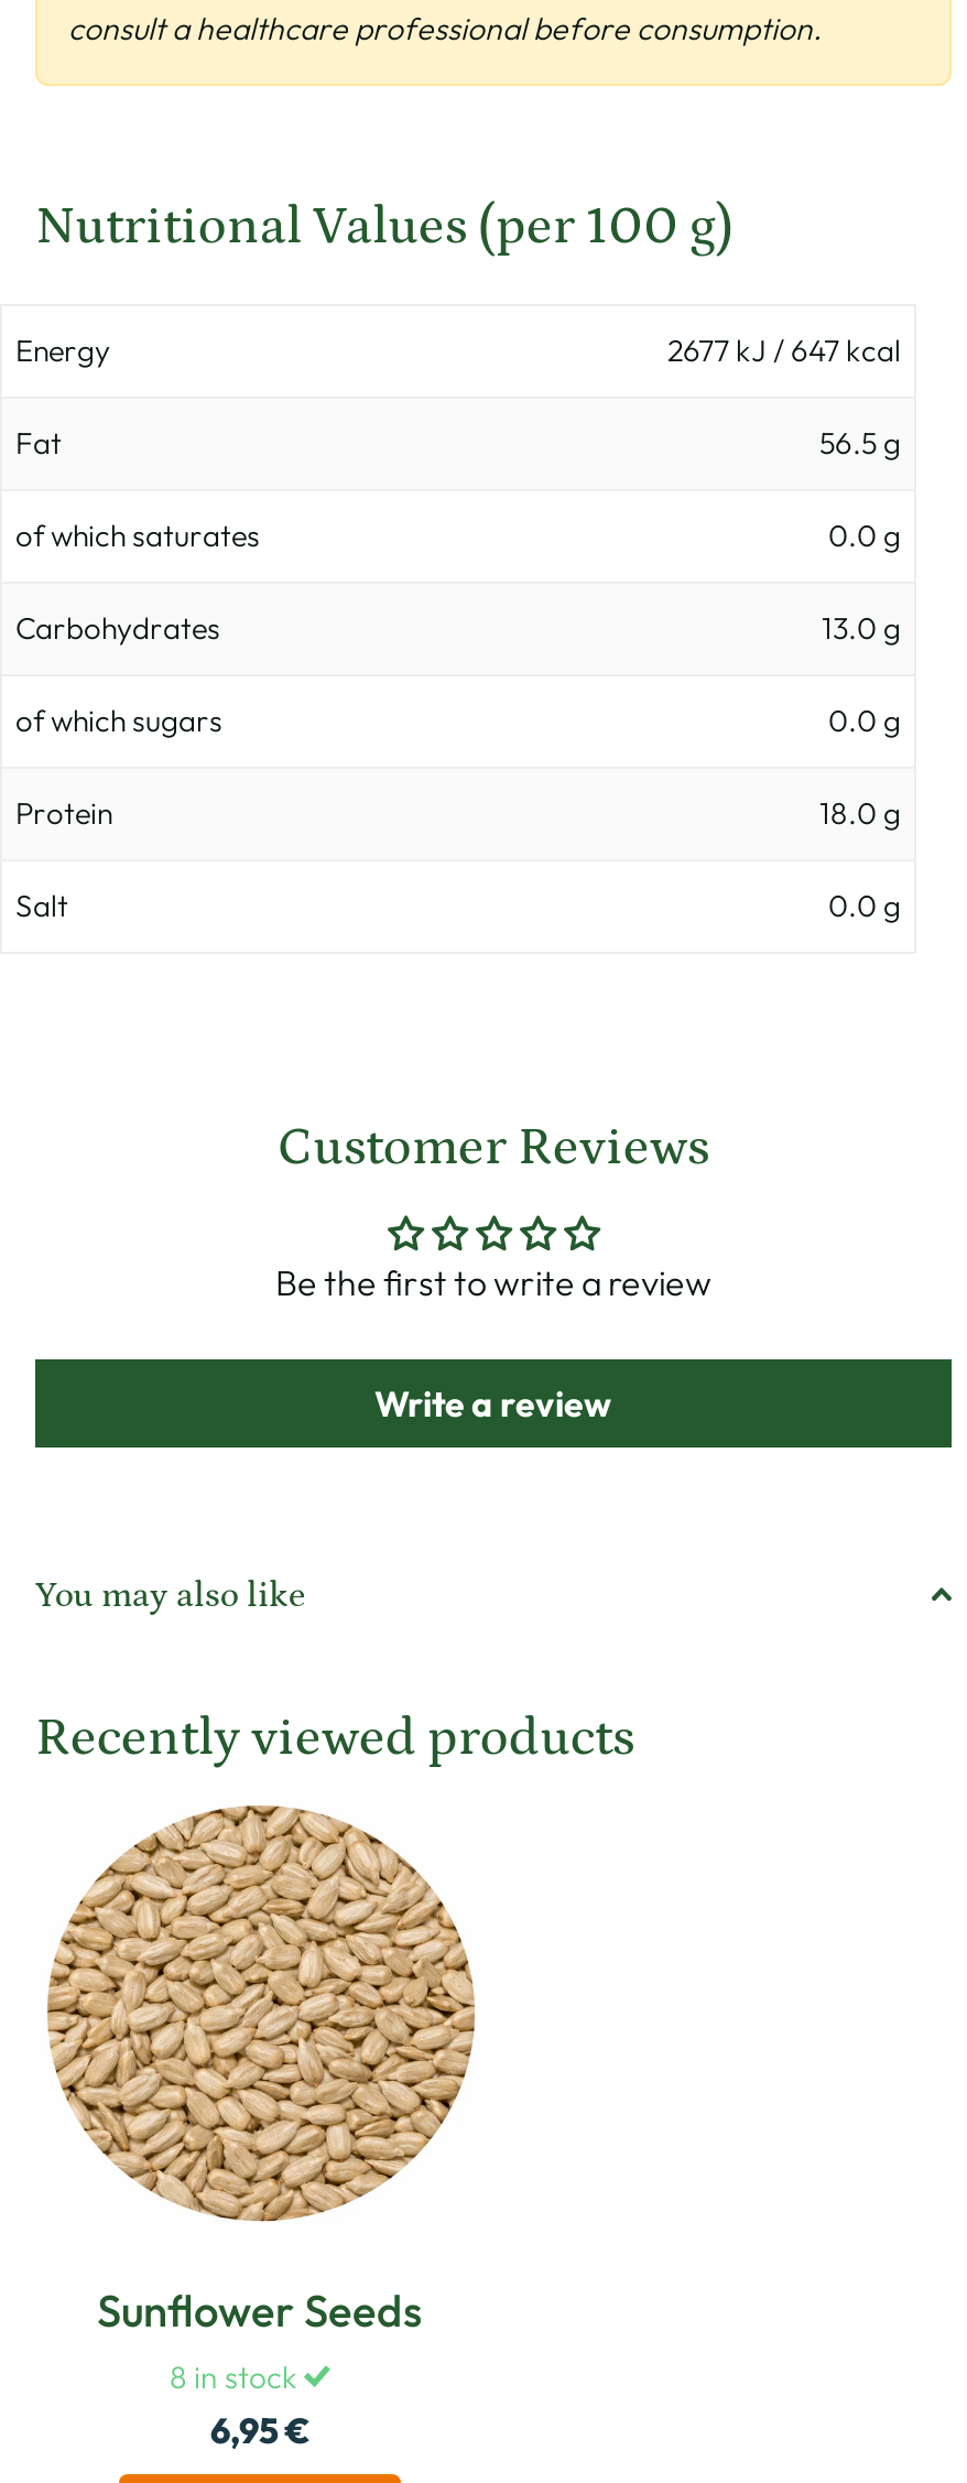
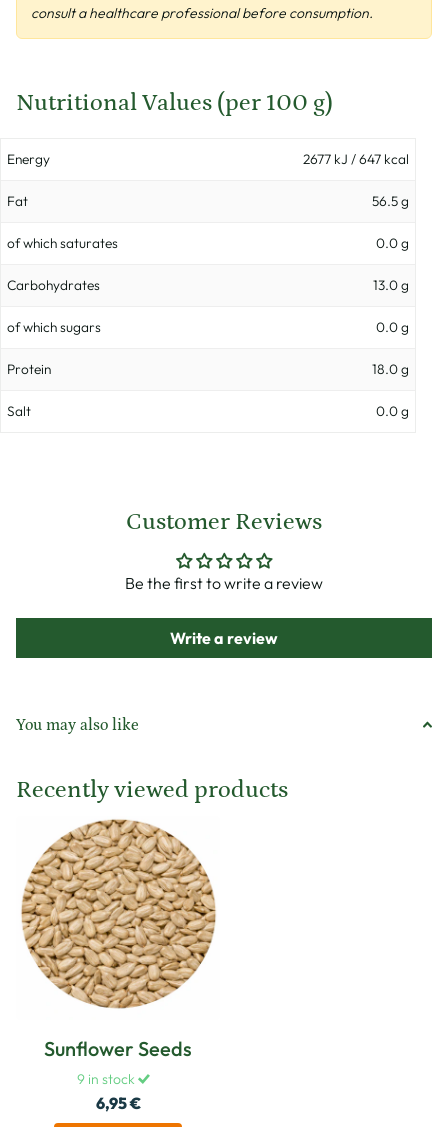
[170,2358,304,2397] 8 in stock -> [77,1070,138,1088] 9 in stock

